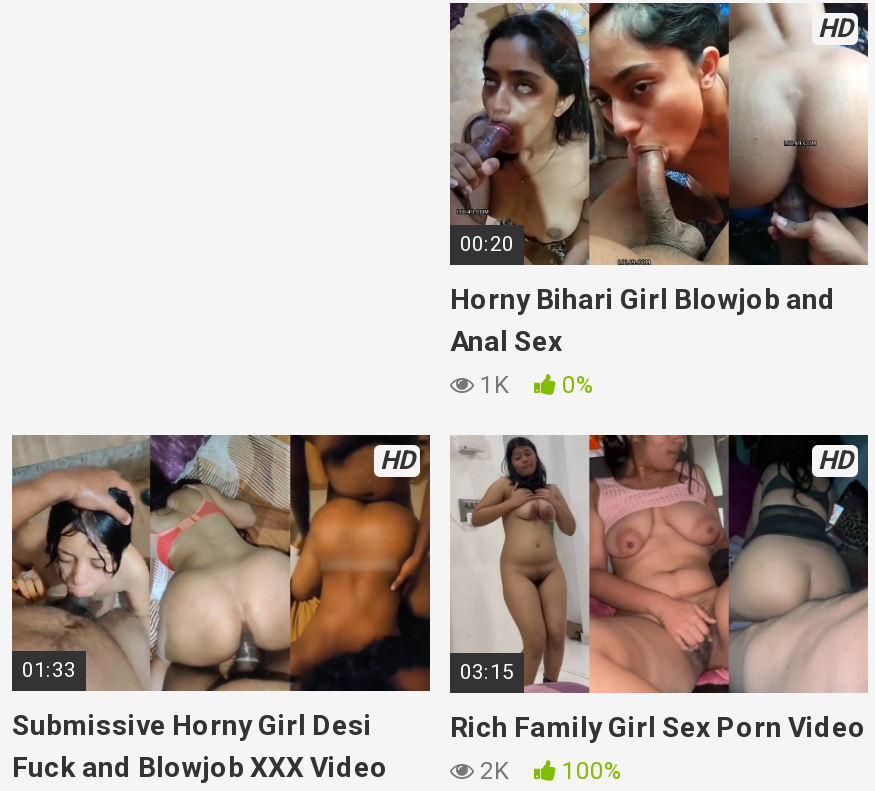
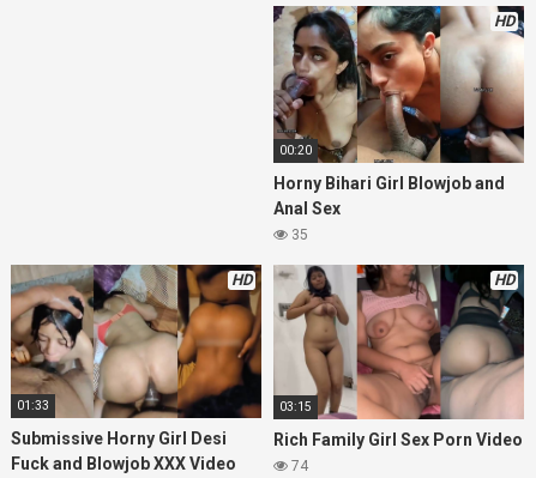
[474,372,594,400] 1K | 0% -> [288,227,308,244] 35
[474,757,622,785] 2K | 100% -> [288,458,308,475] 74

